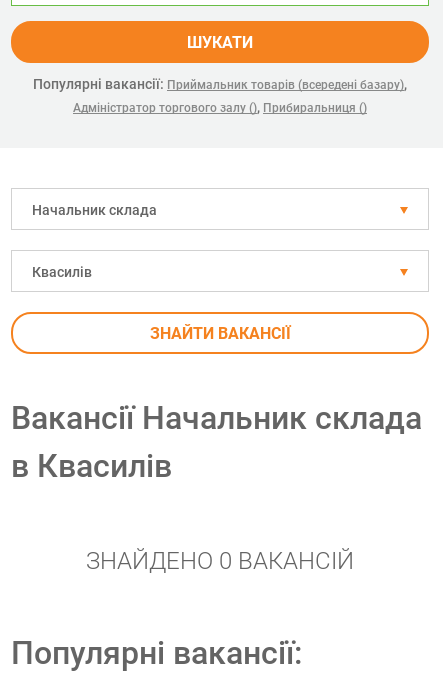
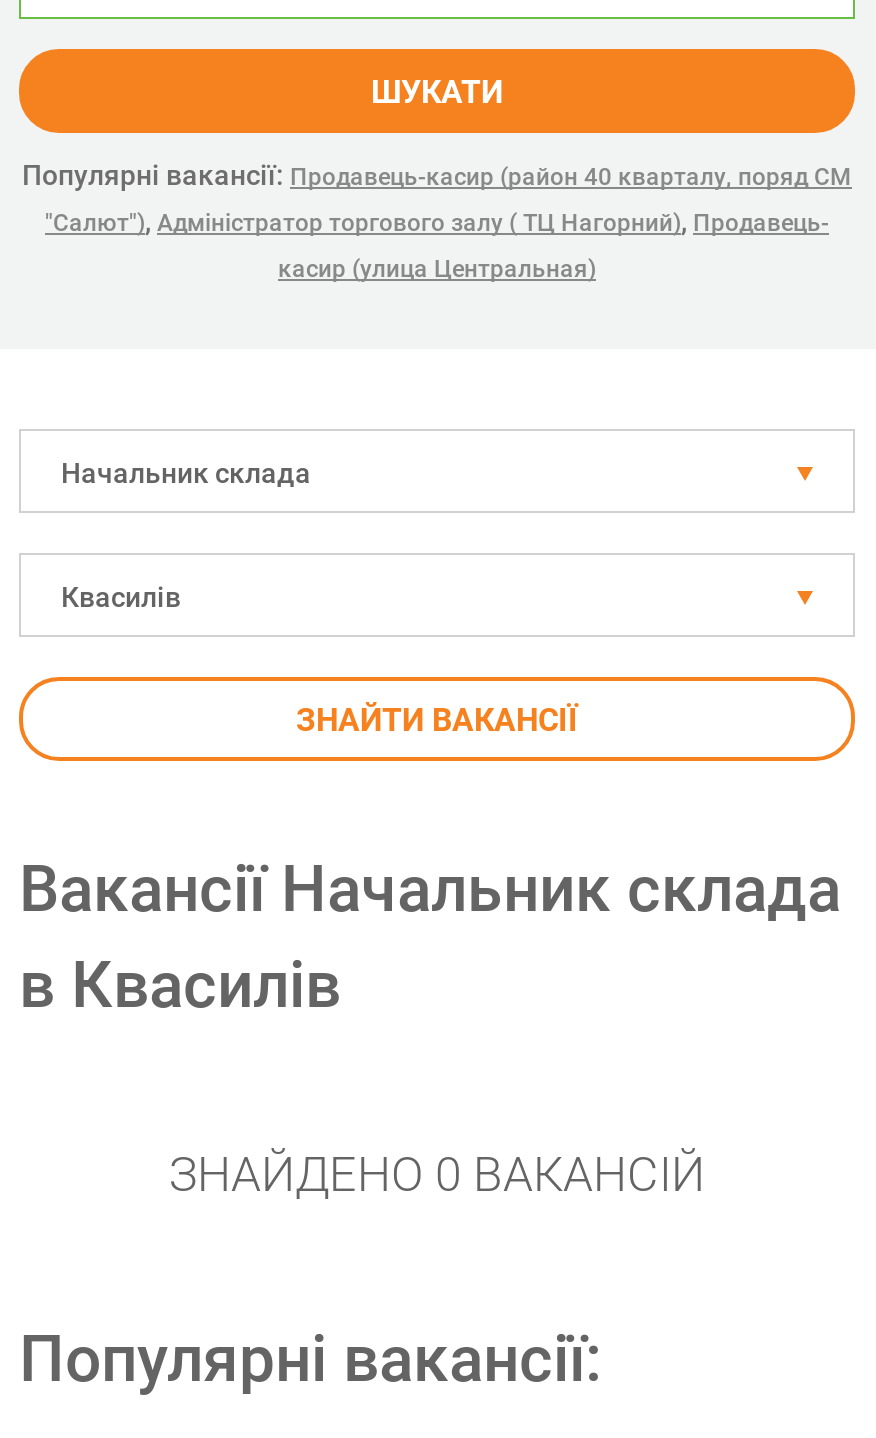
[33,76,407,115] Популярні вакансії: Приймальник товарів (всередені базару), | Адміністратор торгового залу (), Прибиральниця () -> [22,159,852,283] Популярні вакансії: Продавець-касир (район 40 кварталу, поряд СМ | "Салют"), Адміністратор торгового залу ( ТЦ Нагорний), Продавець- | касир (улица Центральная)

